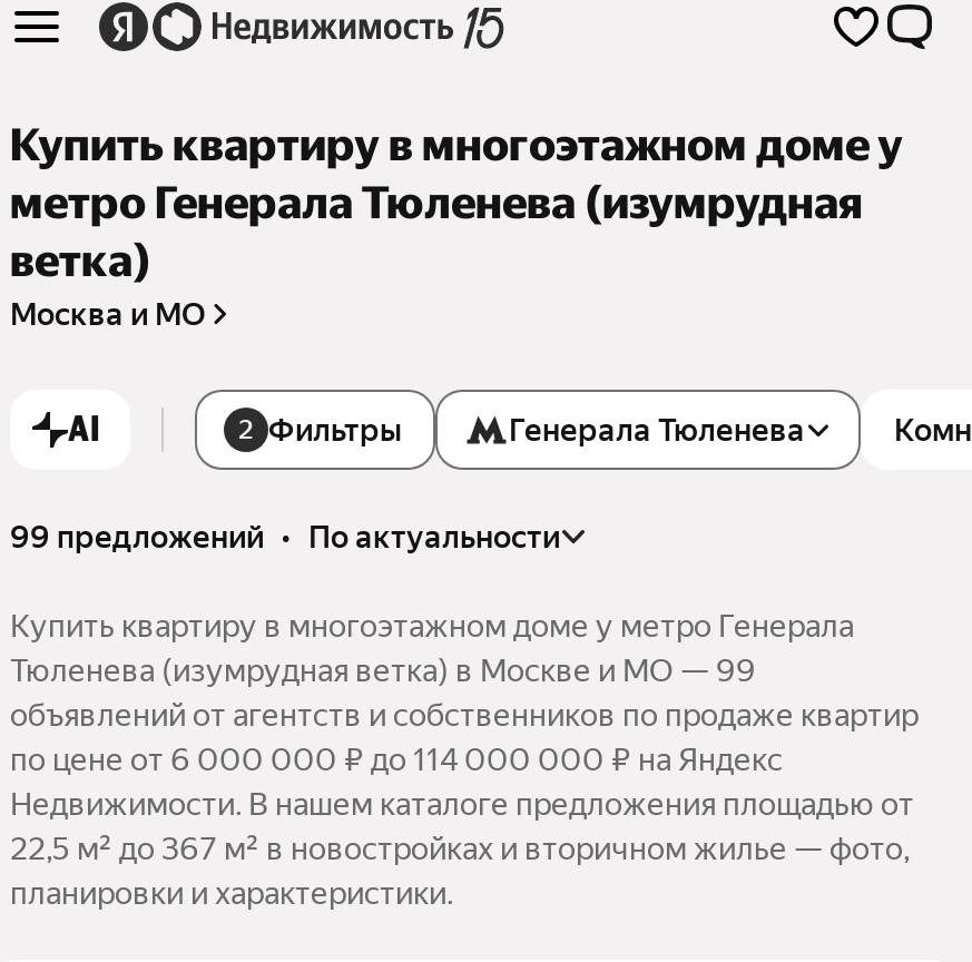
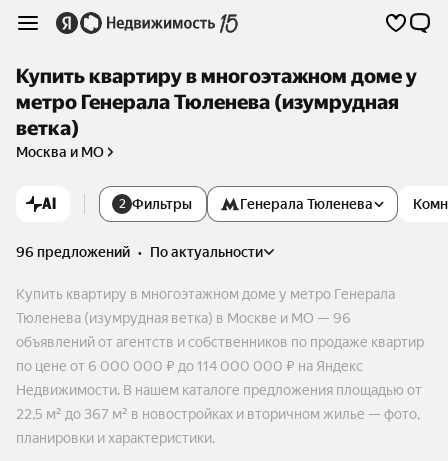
[10,519,560,555] 99 предложений • по актуальности -> [16,244,263,260] 96 предложений • по актуальности
[10,653,756,689] Тюленева (изумрудная ветка) в Москве и МО — 99 -> [16,310,351,326] Тюленева (изумрудная ветка) в Москве и МО — 96

